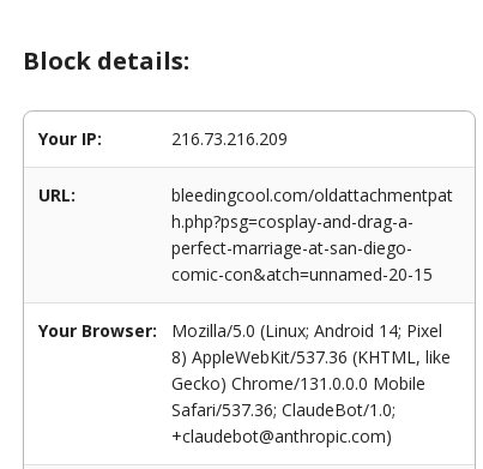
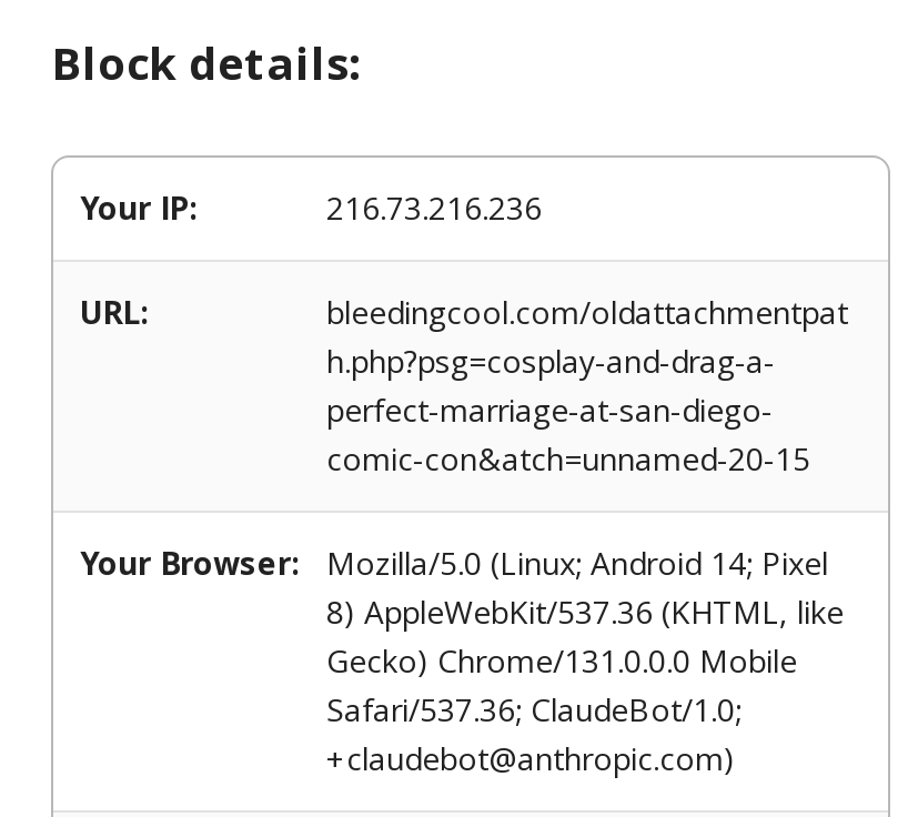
[171,127,288,150] 216.73.216.209 -> [326,186,542,229] 216.73.216.236

